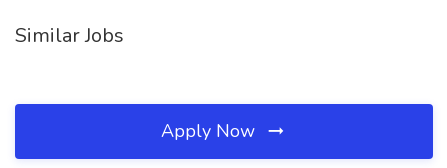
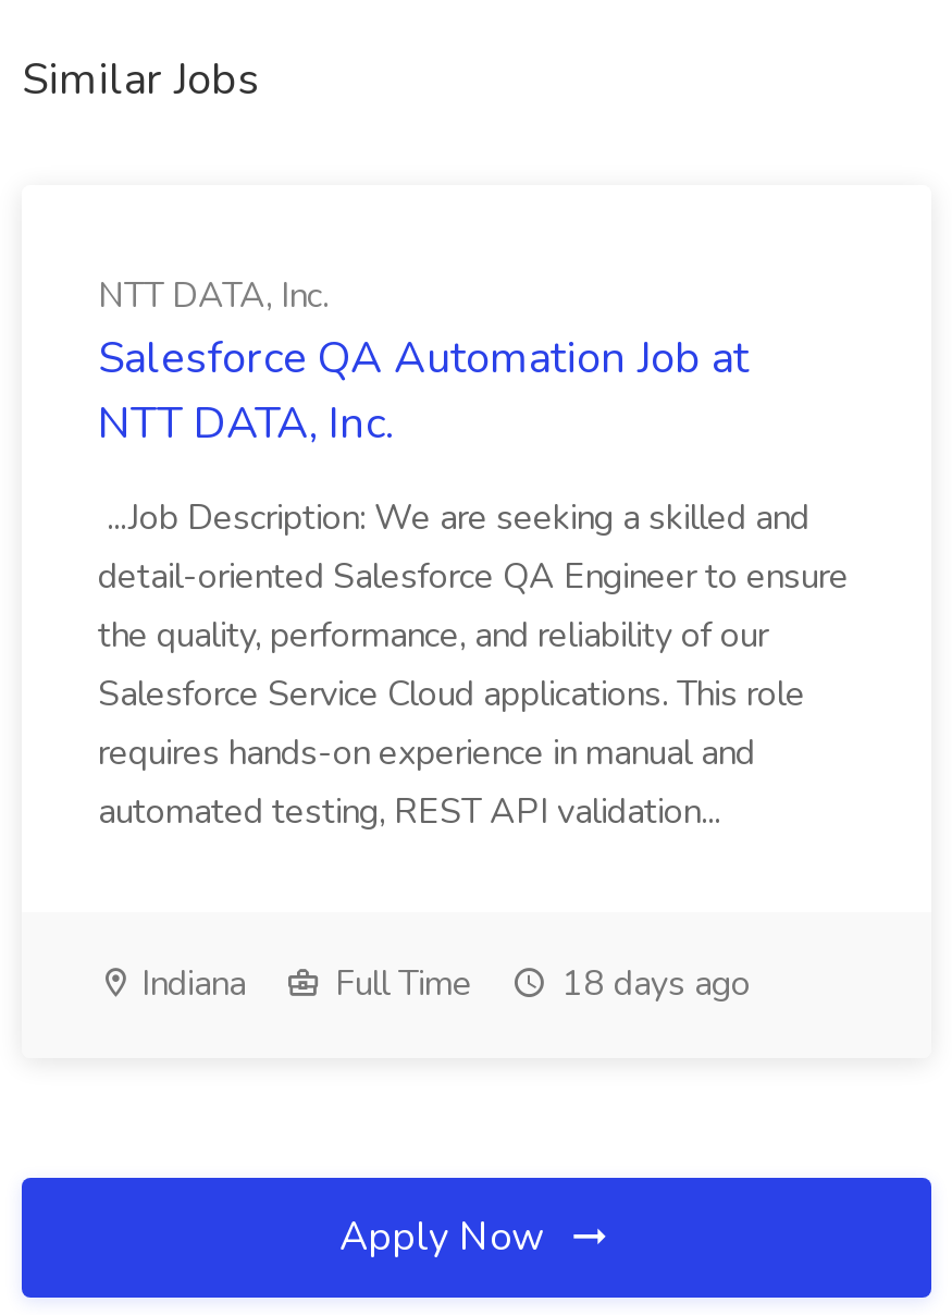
none -> [98,272,849,836] NTT DATA, Inc. | Salesforce QA Automation Job at | NTT DATA, Inc. | ...Job Description: We are seeking a skilled and | detail-oriented Salesforce QA Engineer to ensure | the quality, performance, and reliability of our | Salesforce Service Cloud applications. This role | requires hands-on experience in manual and | automated testing, REST API validation...
none -> [133,960,751,1008] Indiana | Full Time | 18 days ago

